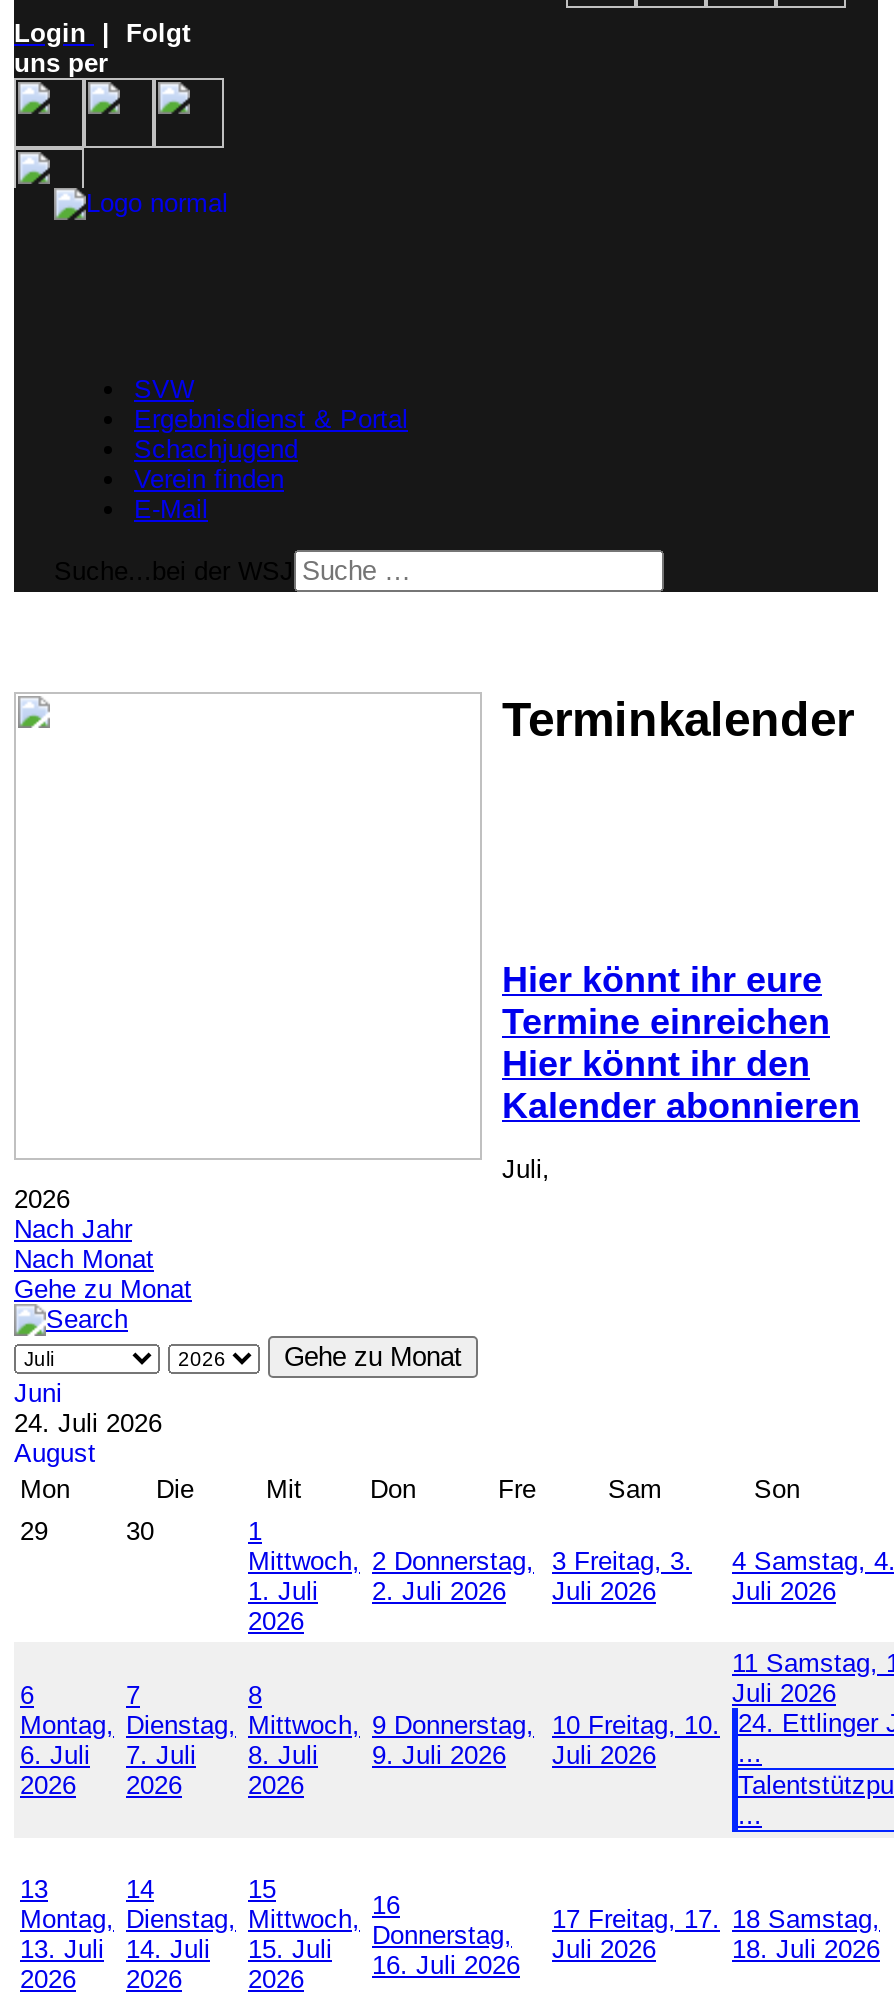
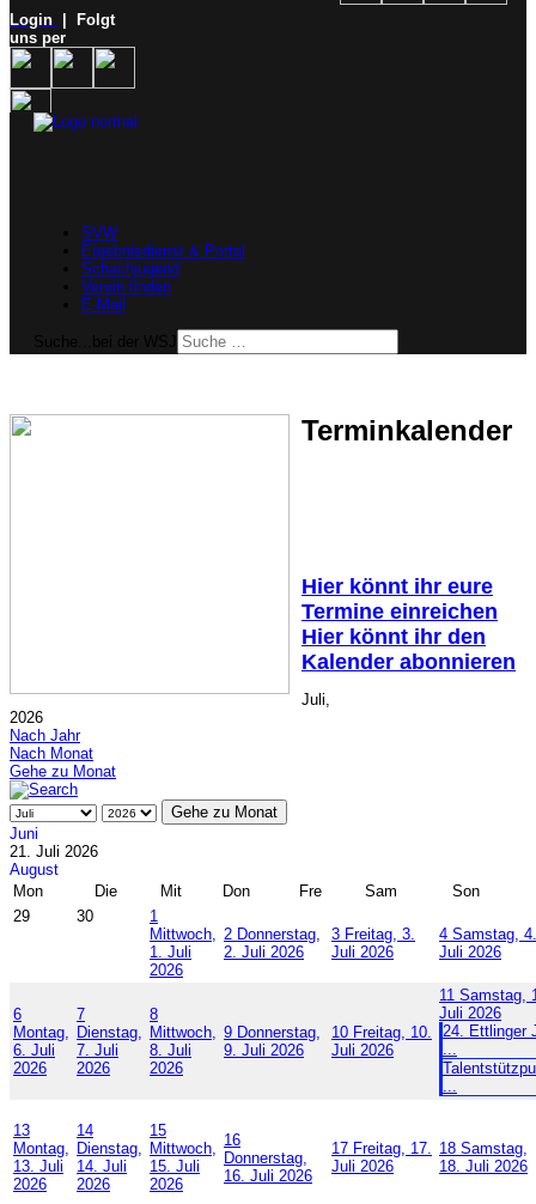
[14,1408,162,1438] 24. Juli 2026 -> [10,842,98,860] 21. Juli 2026

